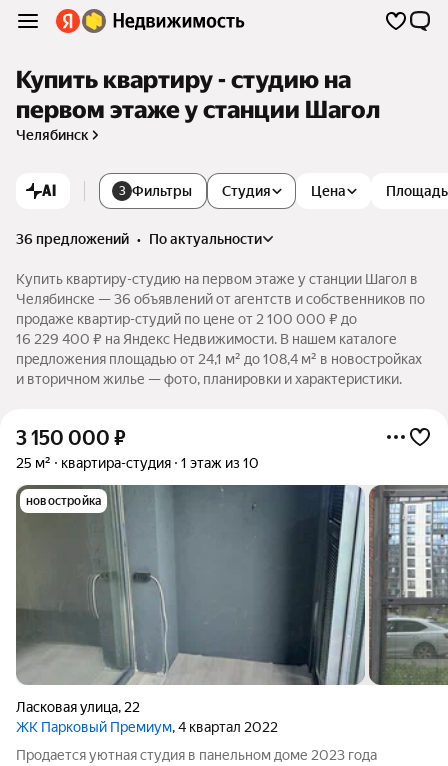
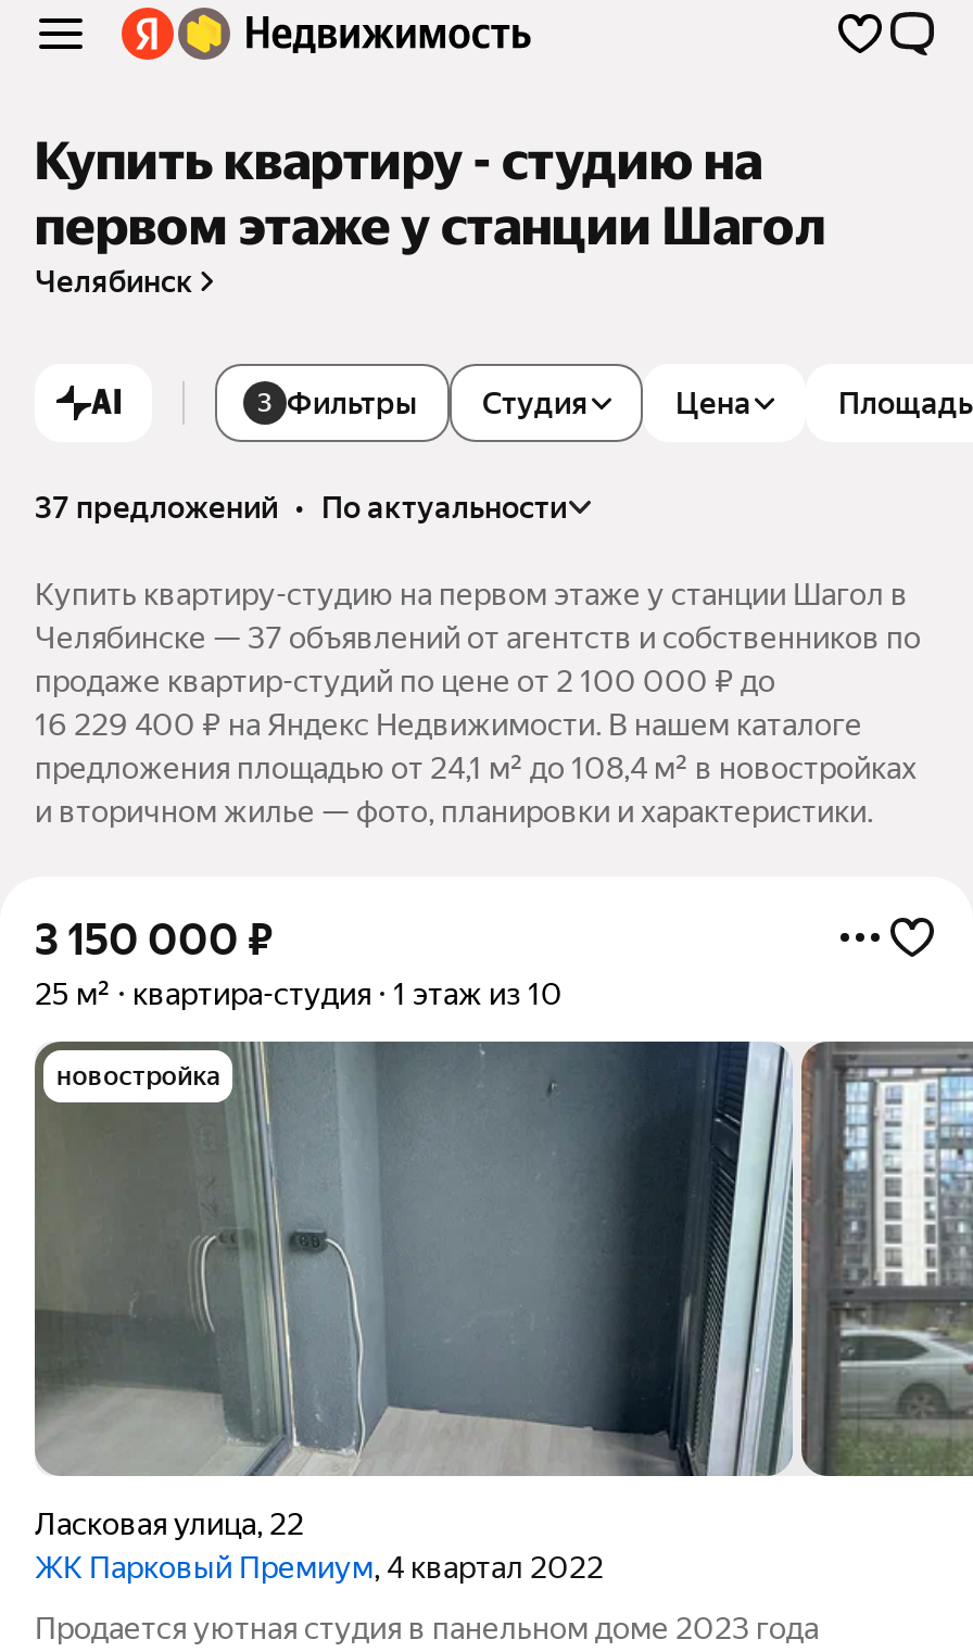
[16,231,262,247] 36 предложений • по актуальности -> [35,489,567,524] 37 предложений • по актуальности
[16,291,425,307] Челябинске — 36 объявлений от агентств и собственников по -> [35,620,921,655] Челябинске — 37 объявлений от агентств и собственников по

